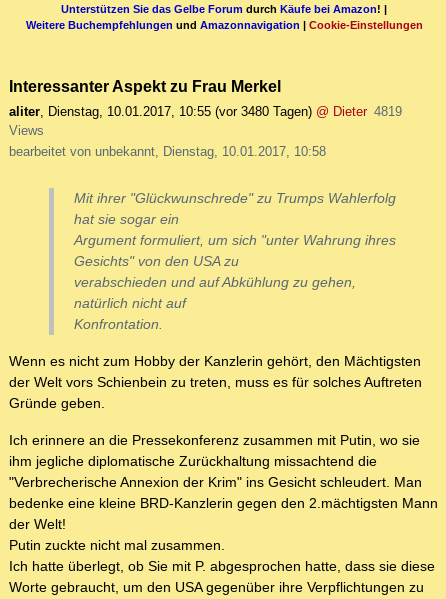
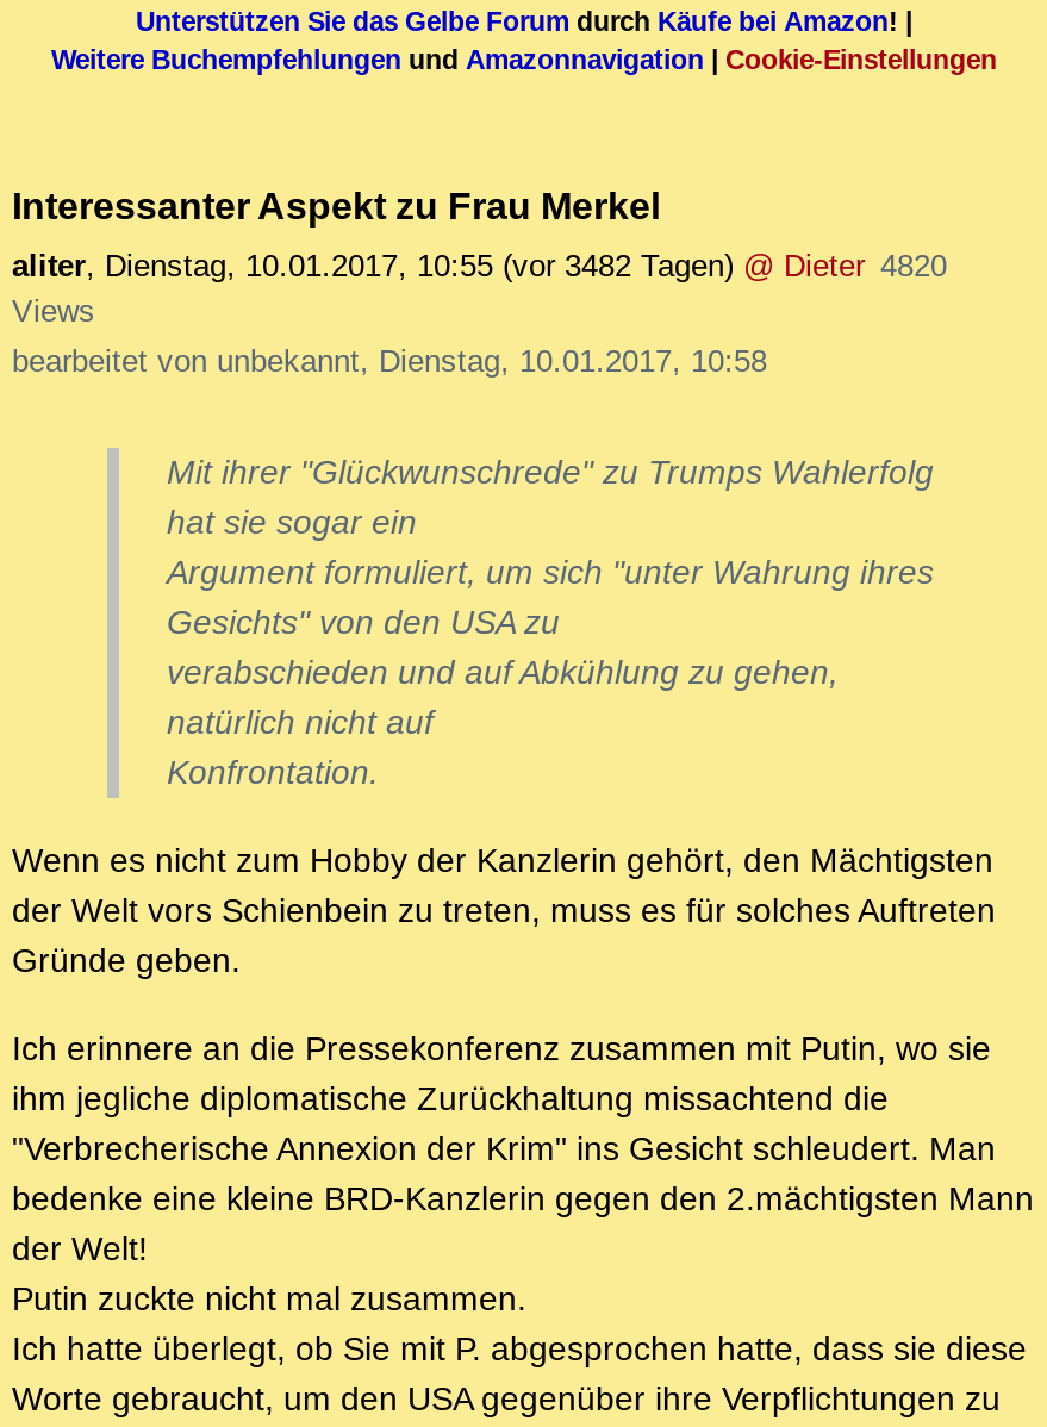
[9,104,401,119] aliter, Dienstag, 10.01.2017, 10:55 (vor 3480 Tagen) @ Dieter 4819 -> [12,249,947,285] aliter, Dienstag, 10.01.2017, 10:55 (vor 3482 Tagen) @ Dieter 4820

